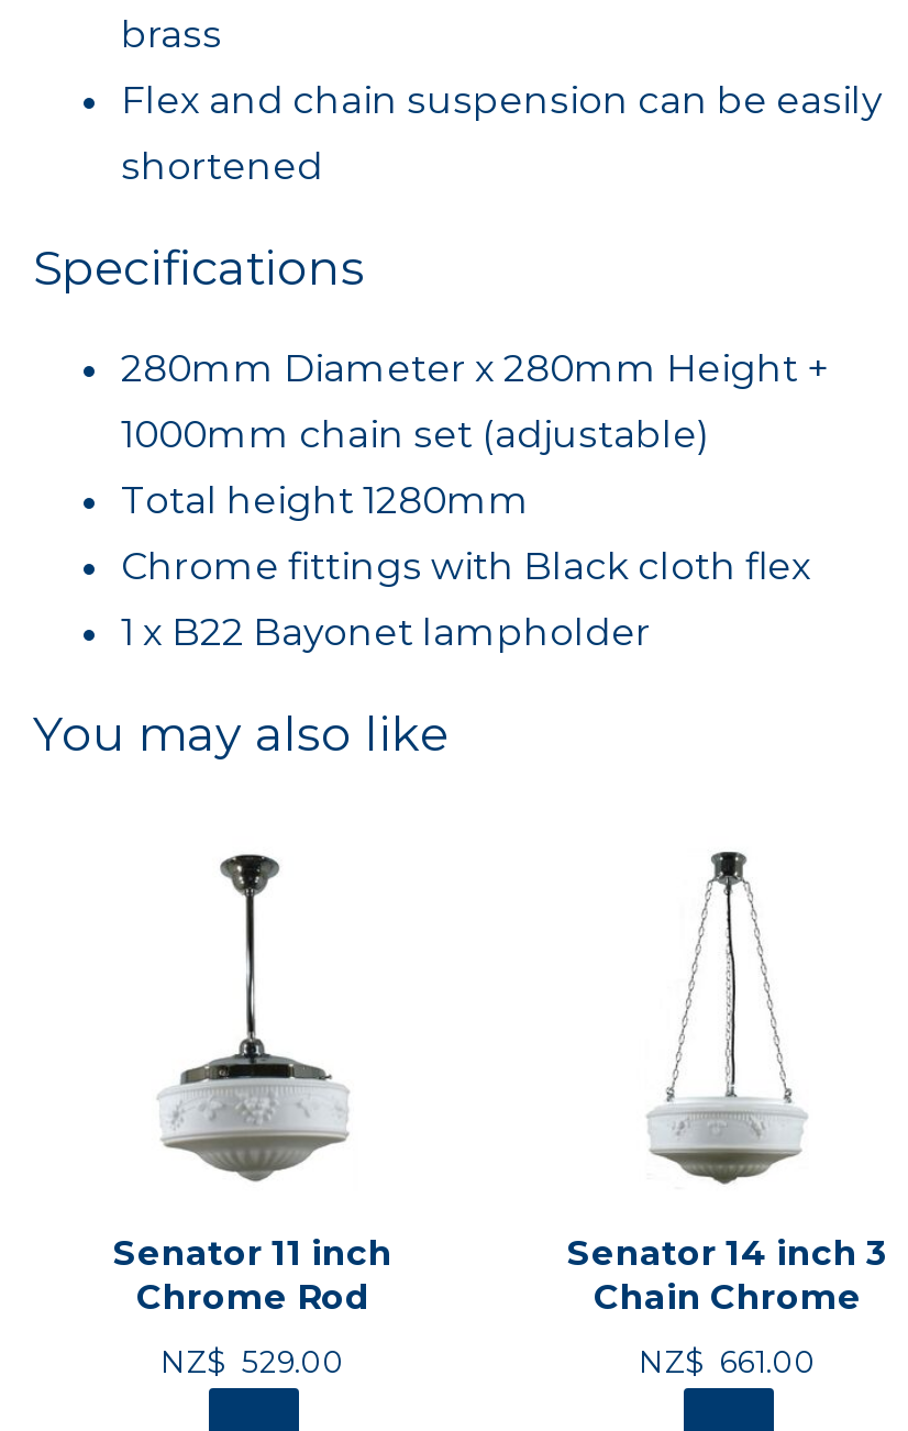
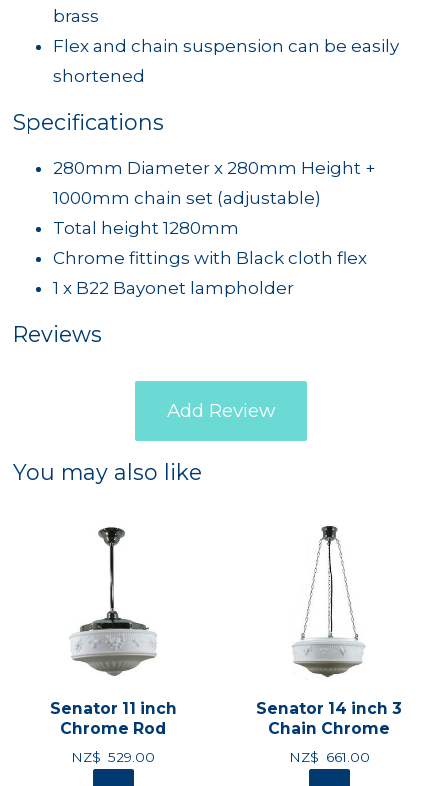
none -> [13,321,275,422] Reviews | Add Review

